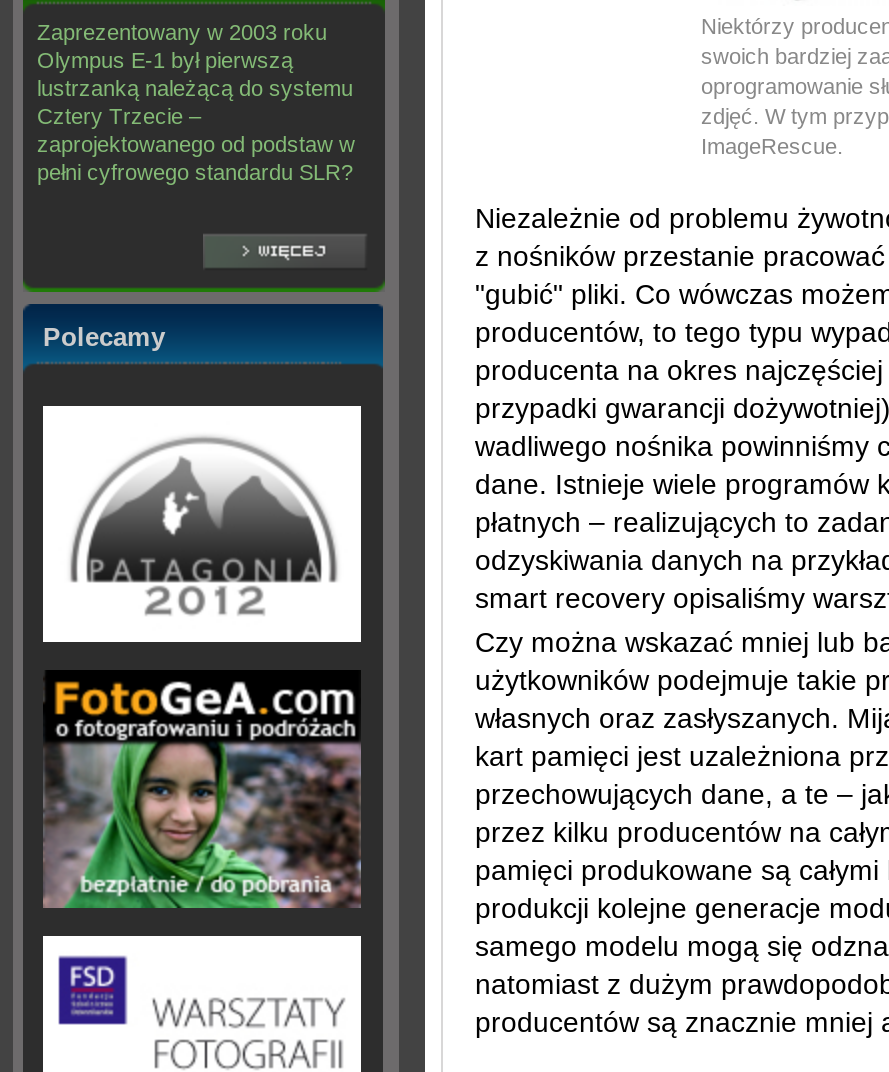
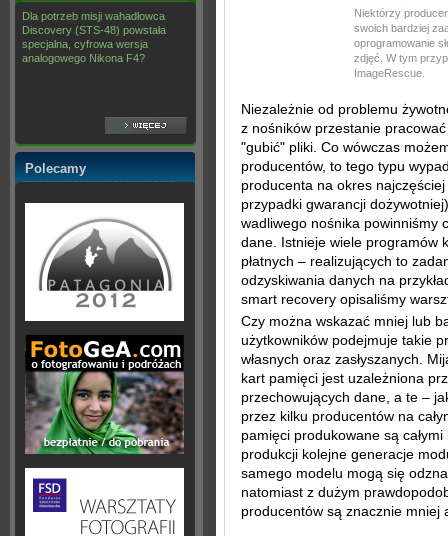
[37,20,355,184] Zaprezentowany w 2003 roku | Olympus E-1 był pierwszą | lustrzanką należącą do systemu | Cztery Trzecie – | zaprojektowanego od podstaw w | pełni cyfrowego standardu SLR? -> [22,10,166,64] Dla potrzeb misji wahadłowca | Discovery (STS-48) powstała | specjalna, cyfrowa wersja | analogowego Nikona F4?

